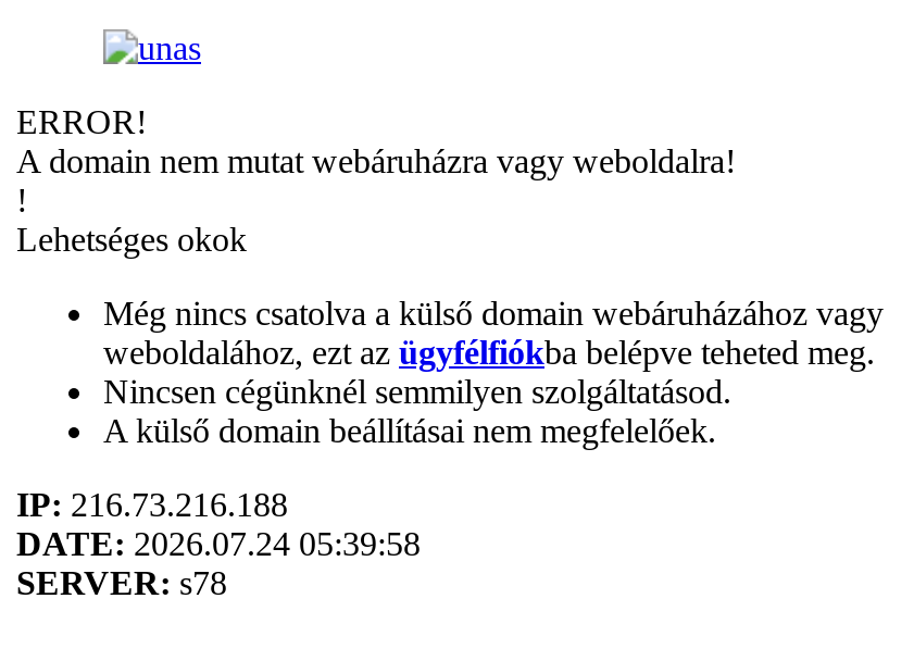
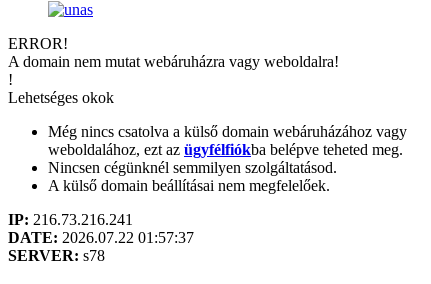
[16,486,288,523] IP: 216.73.216.188 -> [8,211,133,228] IP: 216.73.216.241
[16,525,421,562] DATE: 2026.07.24 05:39:58 -> [8,229,194,246] DATE: 2026.07.22 01:57:37

